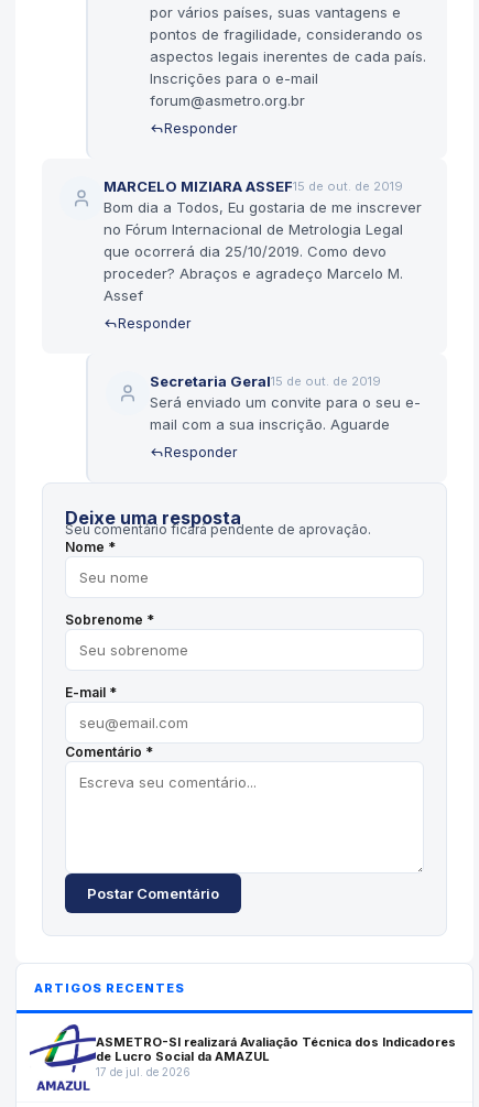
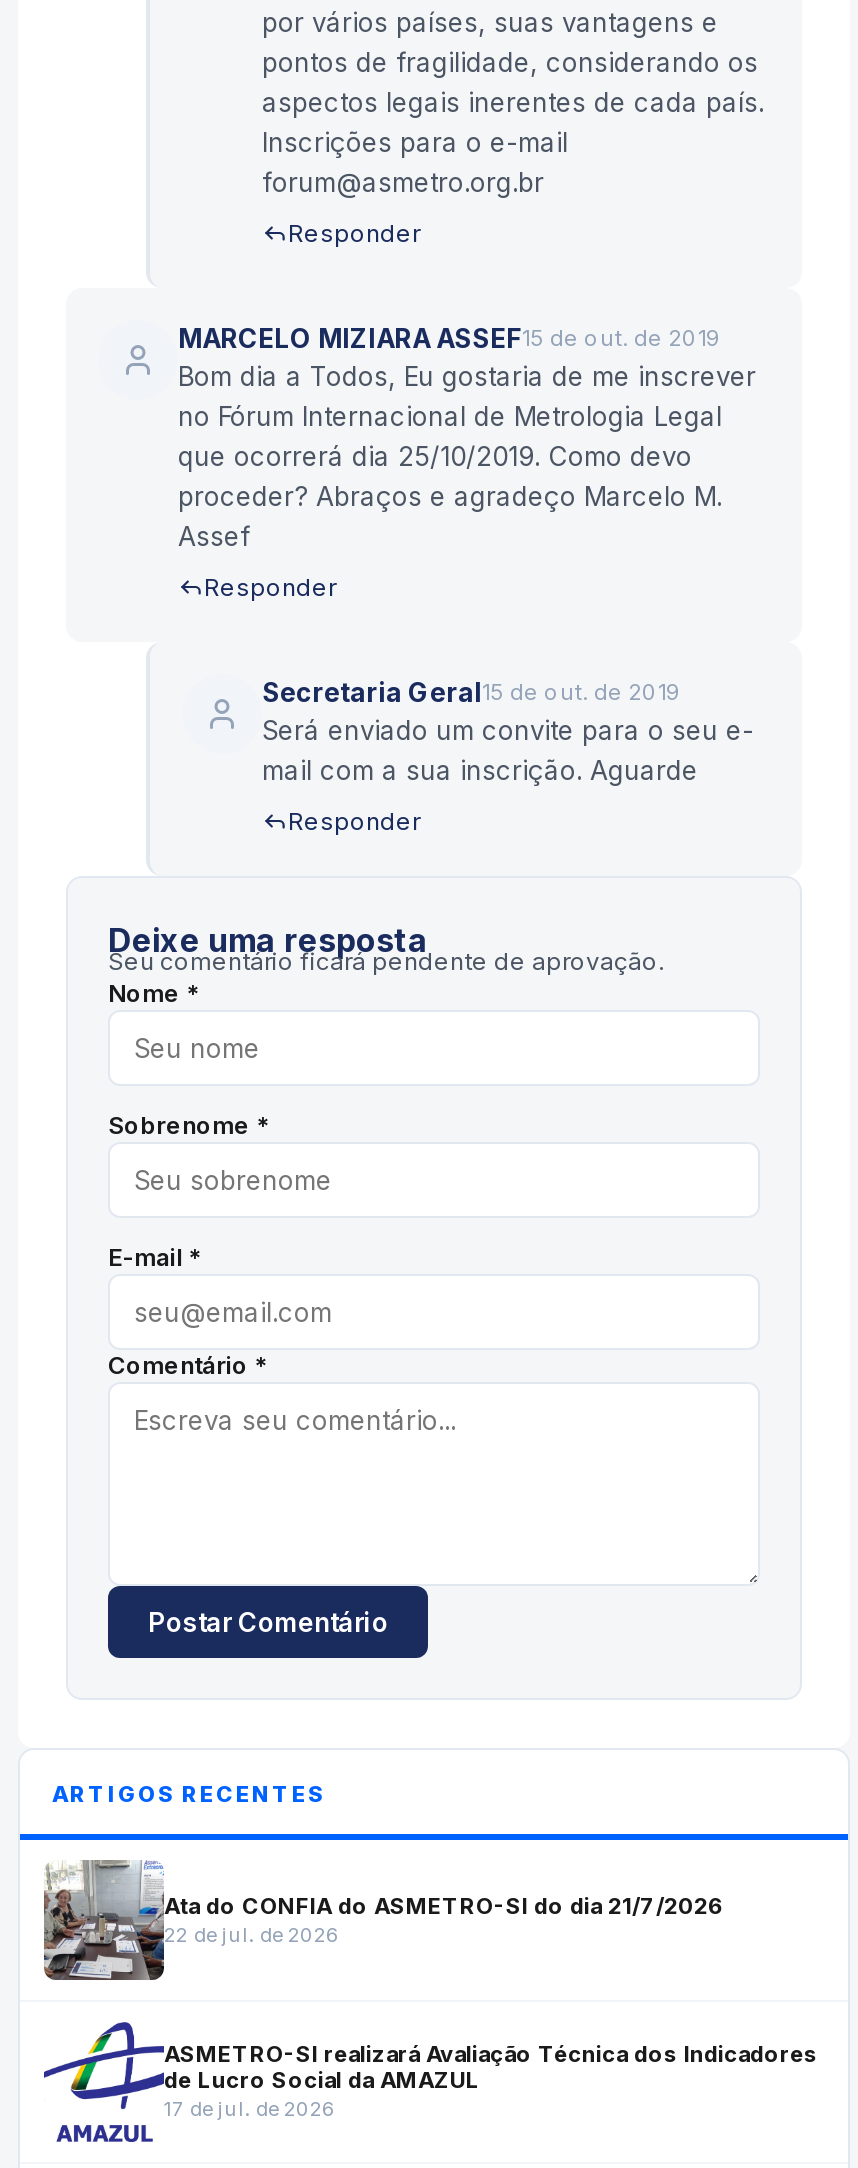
none -> [42,1858,724,1982] [image] | Ata do CONFIA do ASMETRO-SI do dia 21/7/2026 | 22 de jul. de 2026

